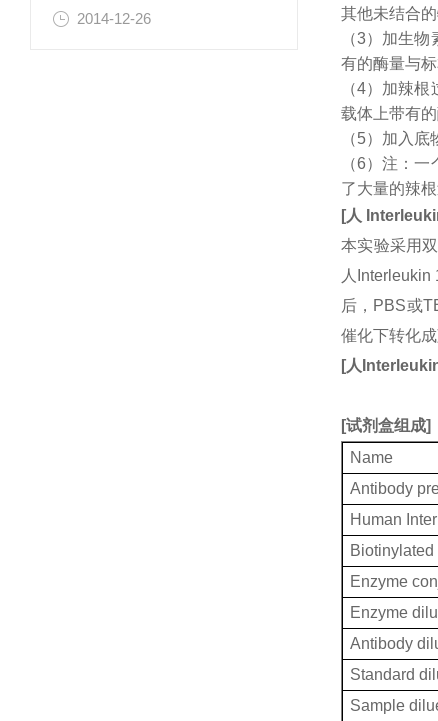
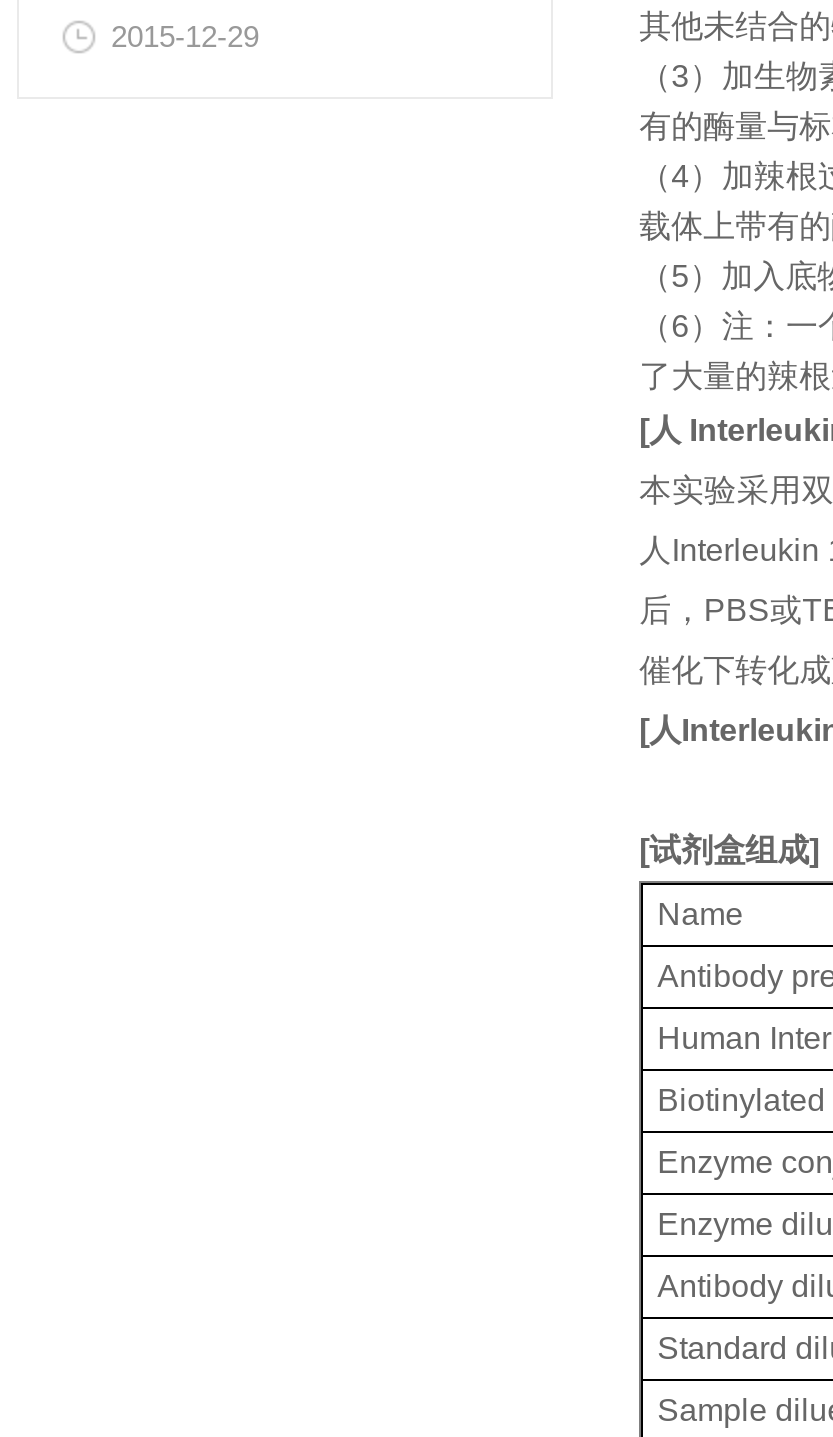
[77,10,151,27] 2014-12-26 -> [111,19,259,53] 2015-12-29

